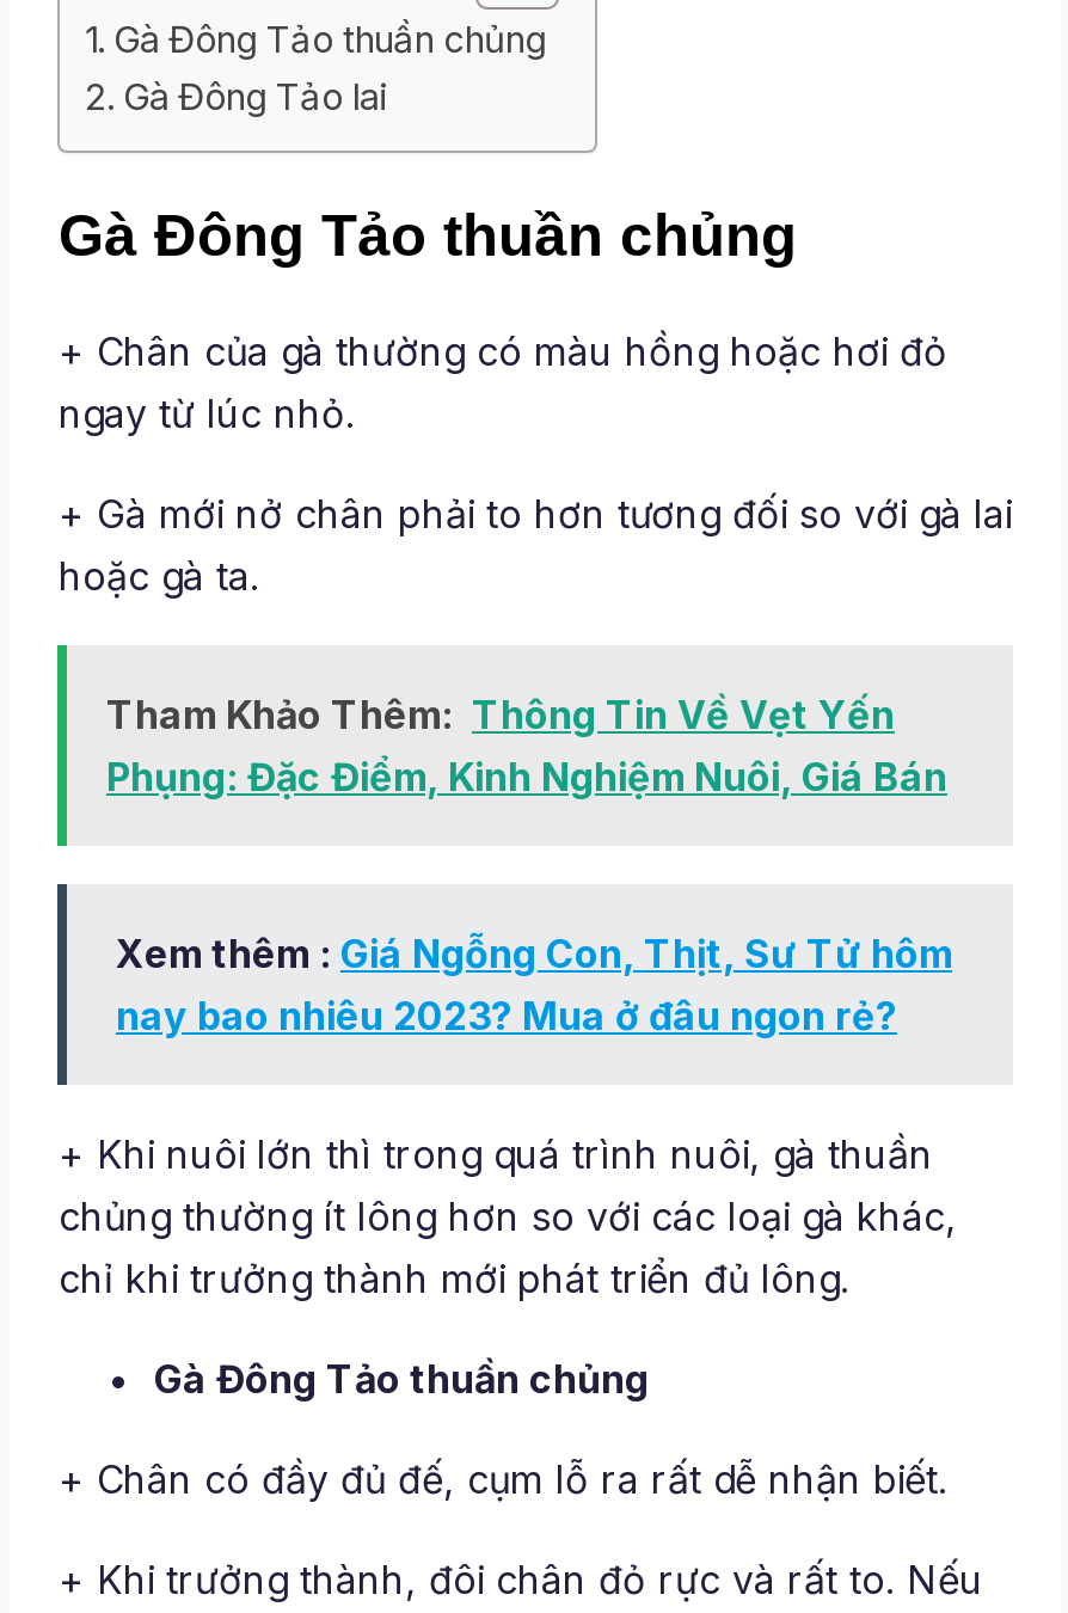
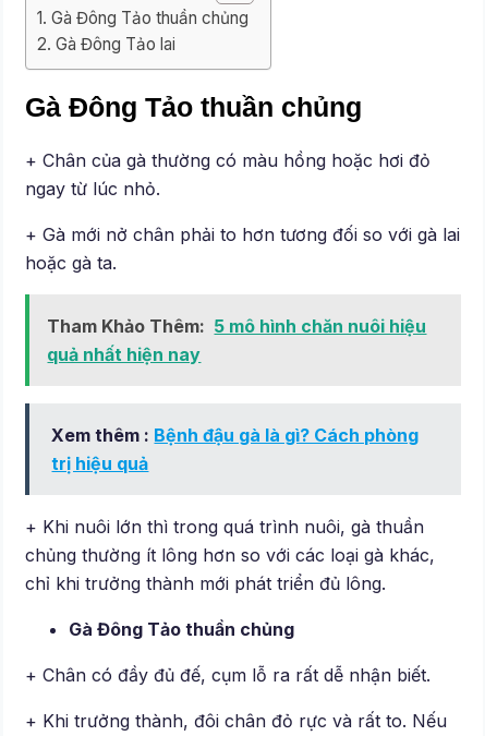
[106,690,947,800] Tham Khảo Thêm: Thông Tin Về Vẹt Yến | Phụng: Đặc Điểm, Kinh Nghiệm Nuôi, Giá Bán -> [47,315,427,365] Tham Khảo Thêm: 5 mô hình chăn nuôi hiệu | quả nhất hiện nay
[116,929,952,1039] Xem thêm : Giá Ngỗng Con, Thịt, Sư Tử hôm | nay bao nhiêu 2023? Mua ở đâu ngon rẻ? -> [52,424,419,474] Xem thêm : Bệnh đậu gà là gì? Cách phòng | trị hiệu quả

